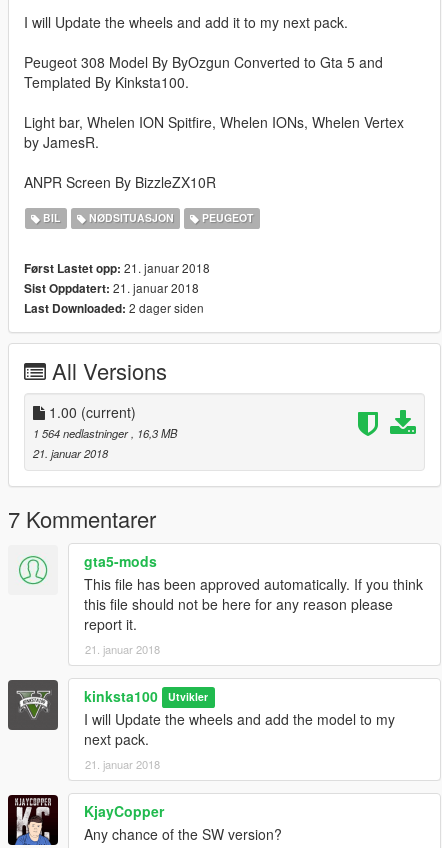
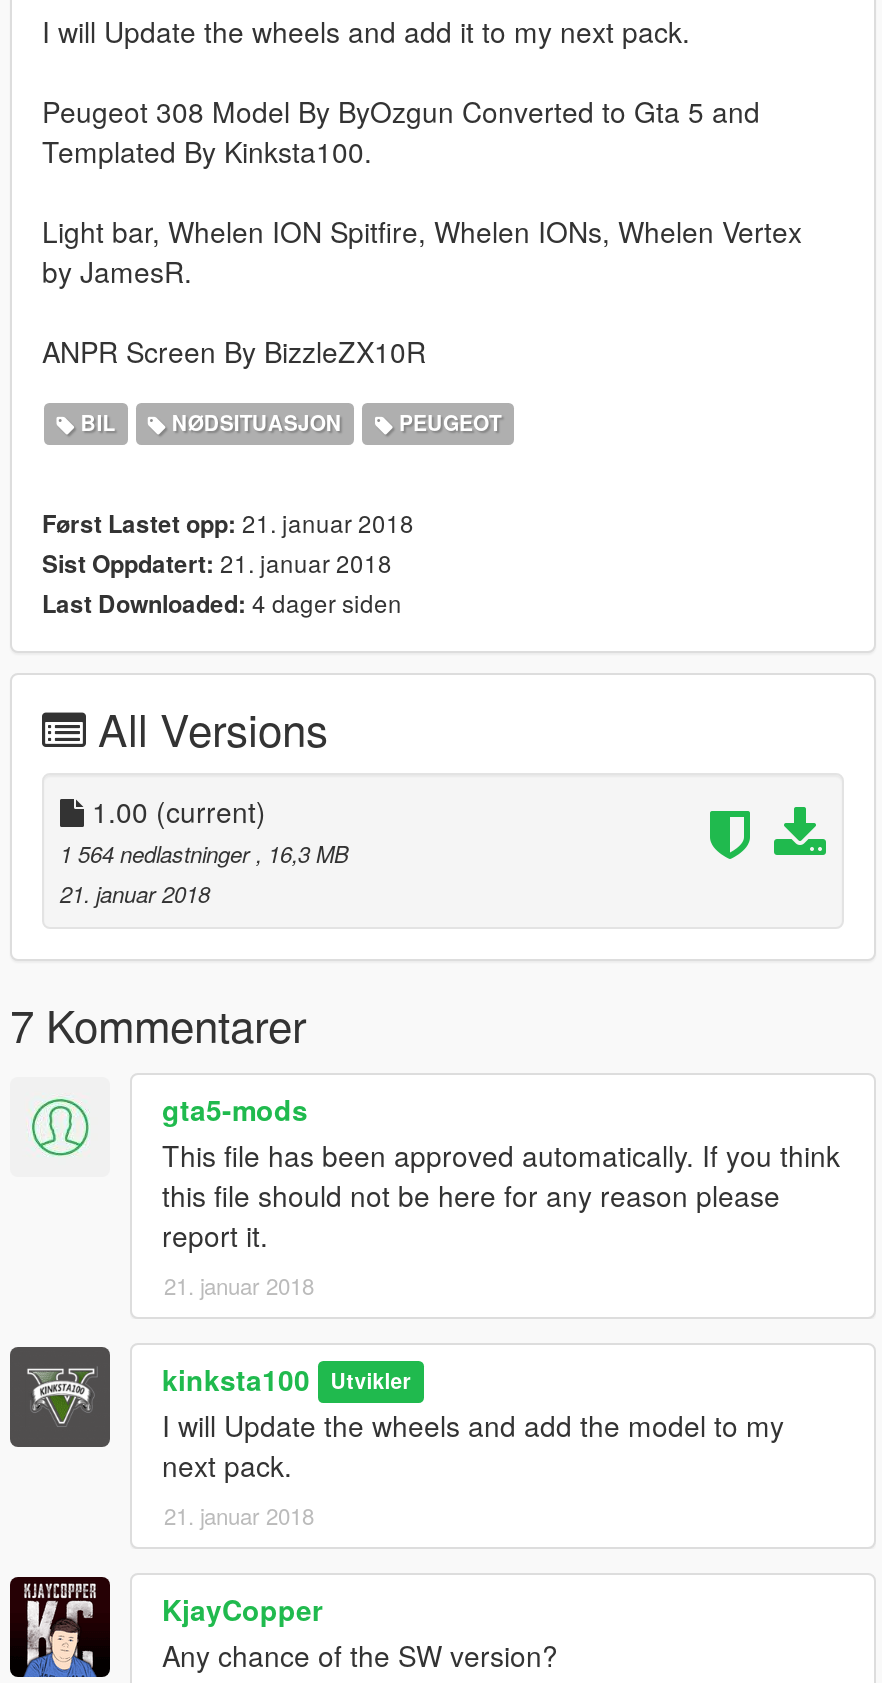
[24,298,204,316] Last Downloaded: 2 dager siden -> [42,584,402,620] Last Downloaded: 4 dager siden

